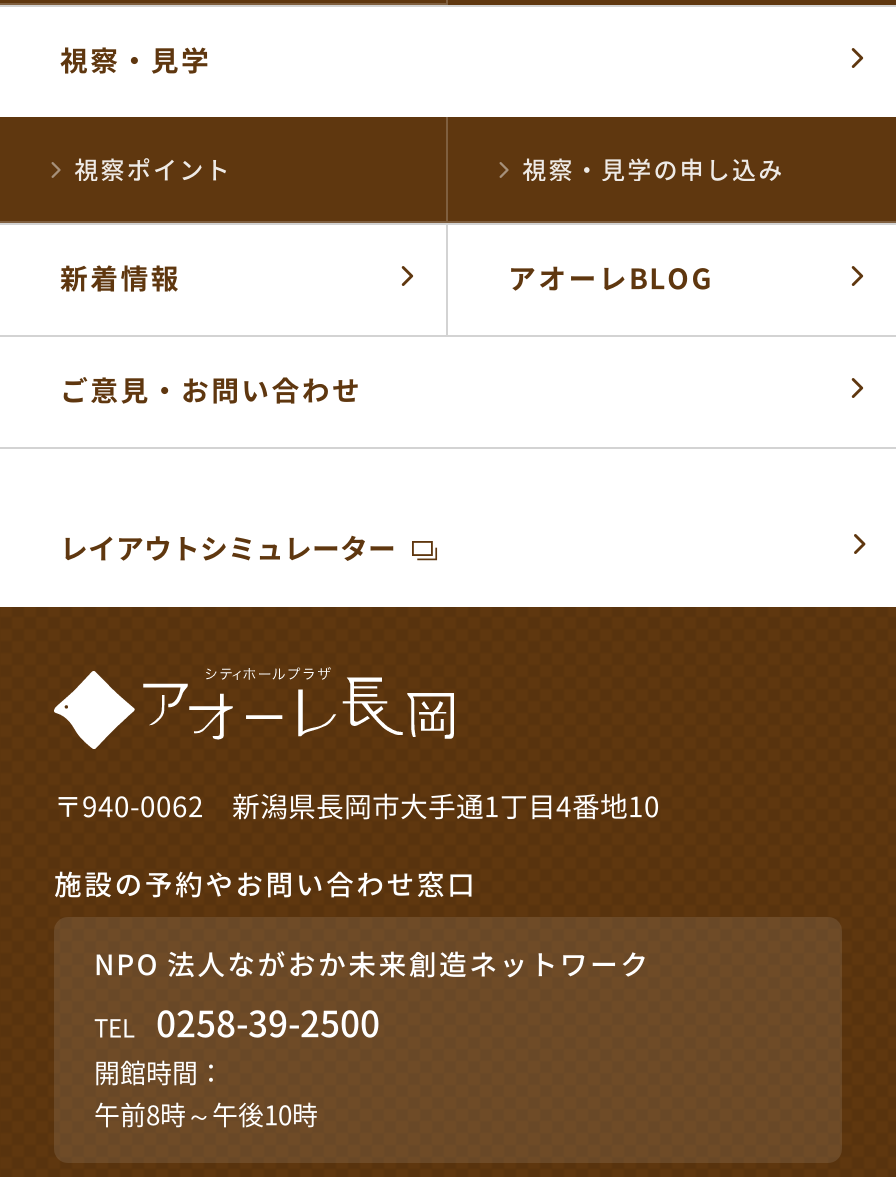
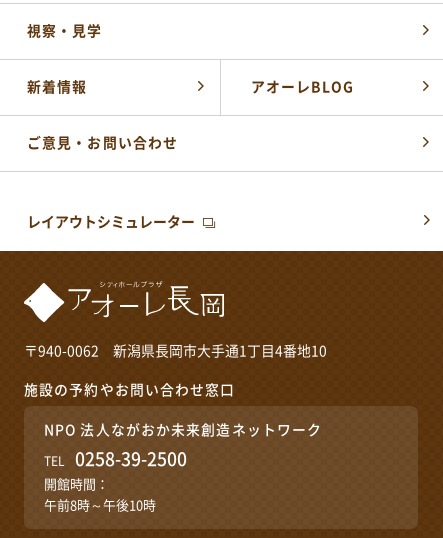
[6,116,890,226] [image] | 視察ポイント | 視察・見学の申し込み -> none

